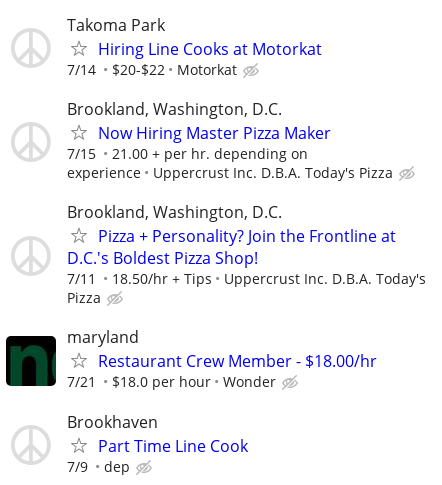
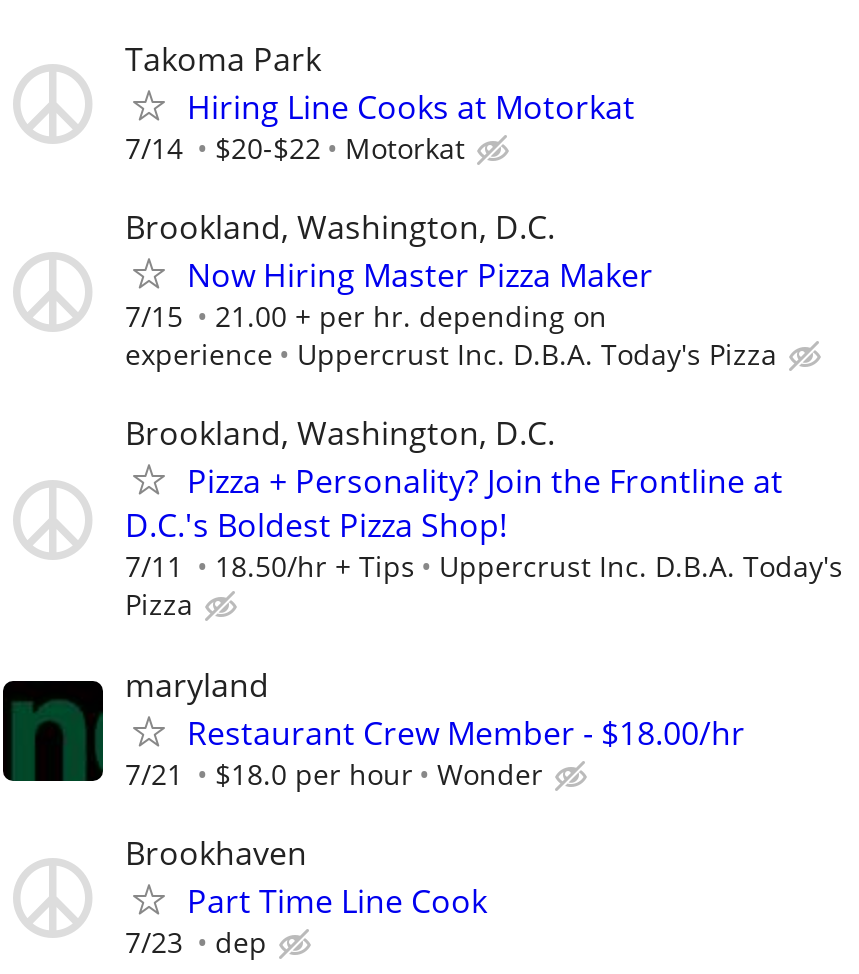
[67,456,130,475] 7/9 dep -> [125,922,267,960] 7/23 dep

